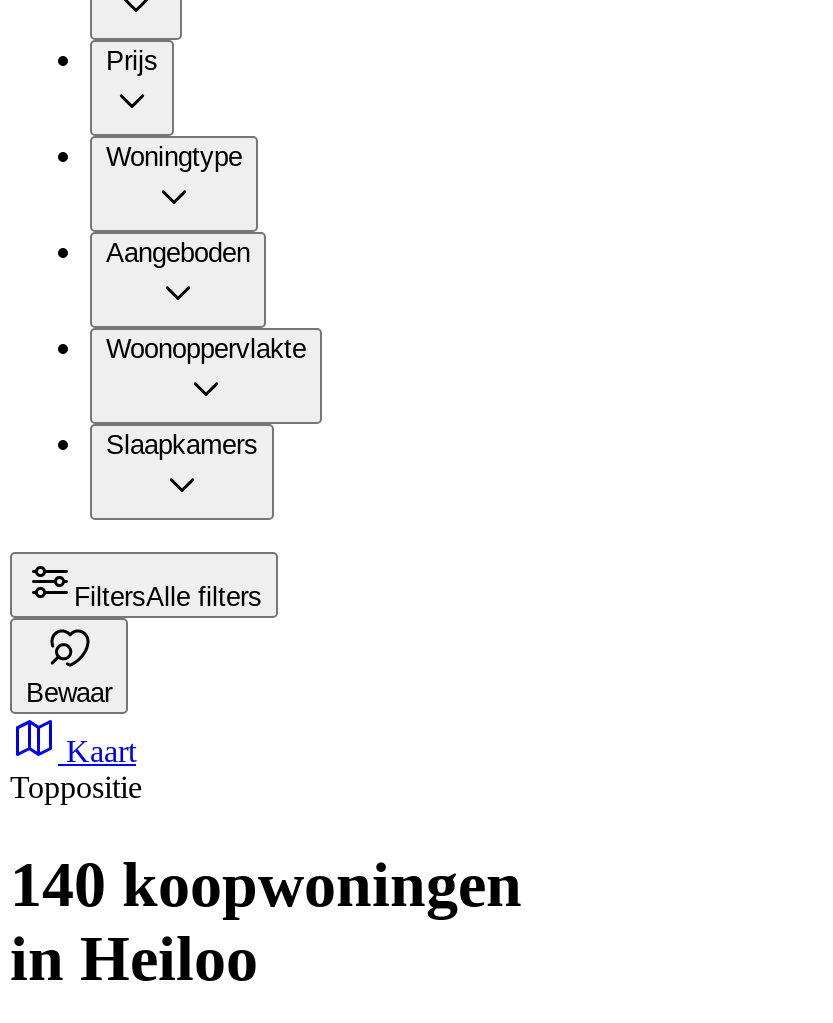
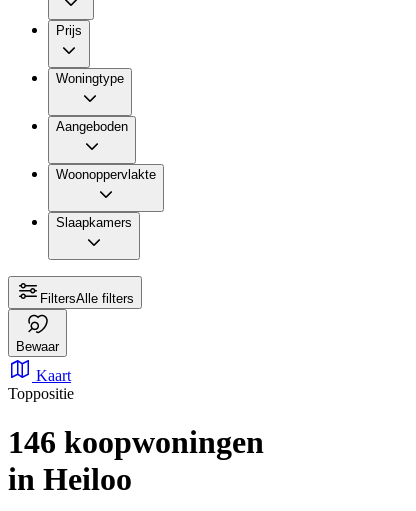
[10,848,522,920] 140 koopwoningen -> [8,424,264,460] 146 koopwoningen

